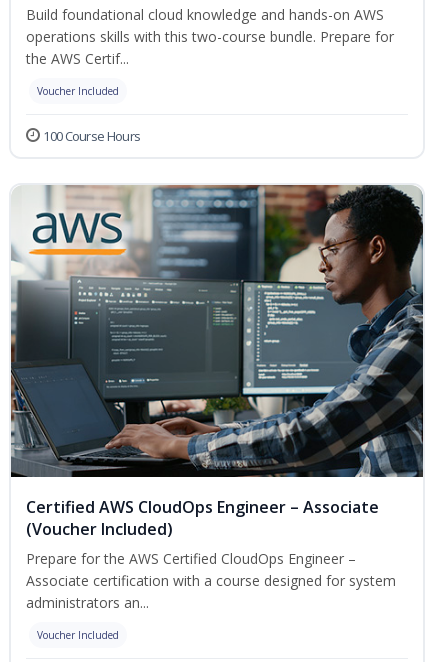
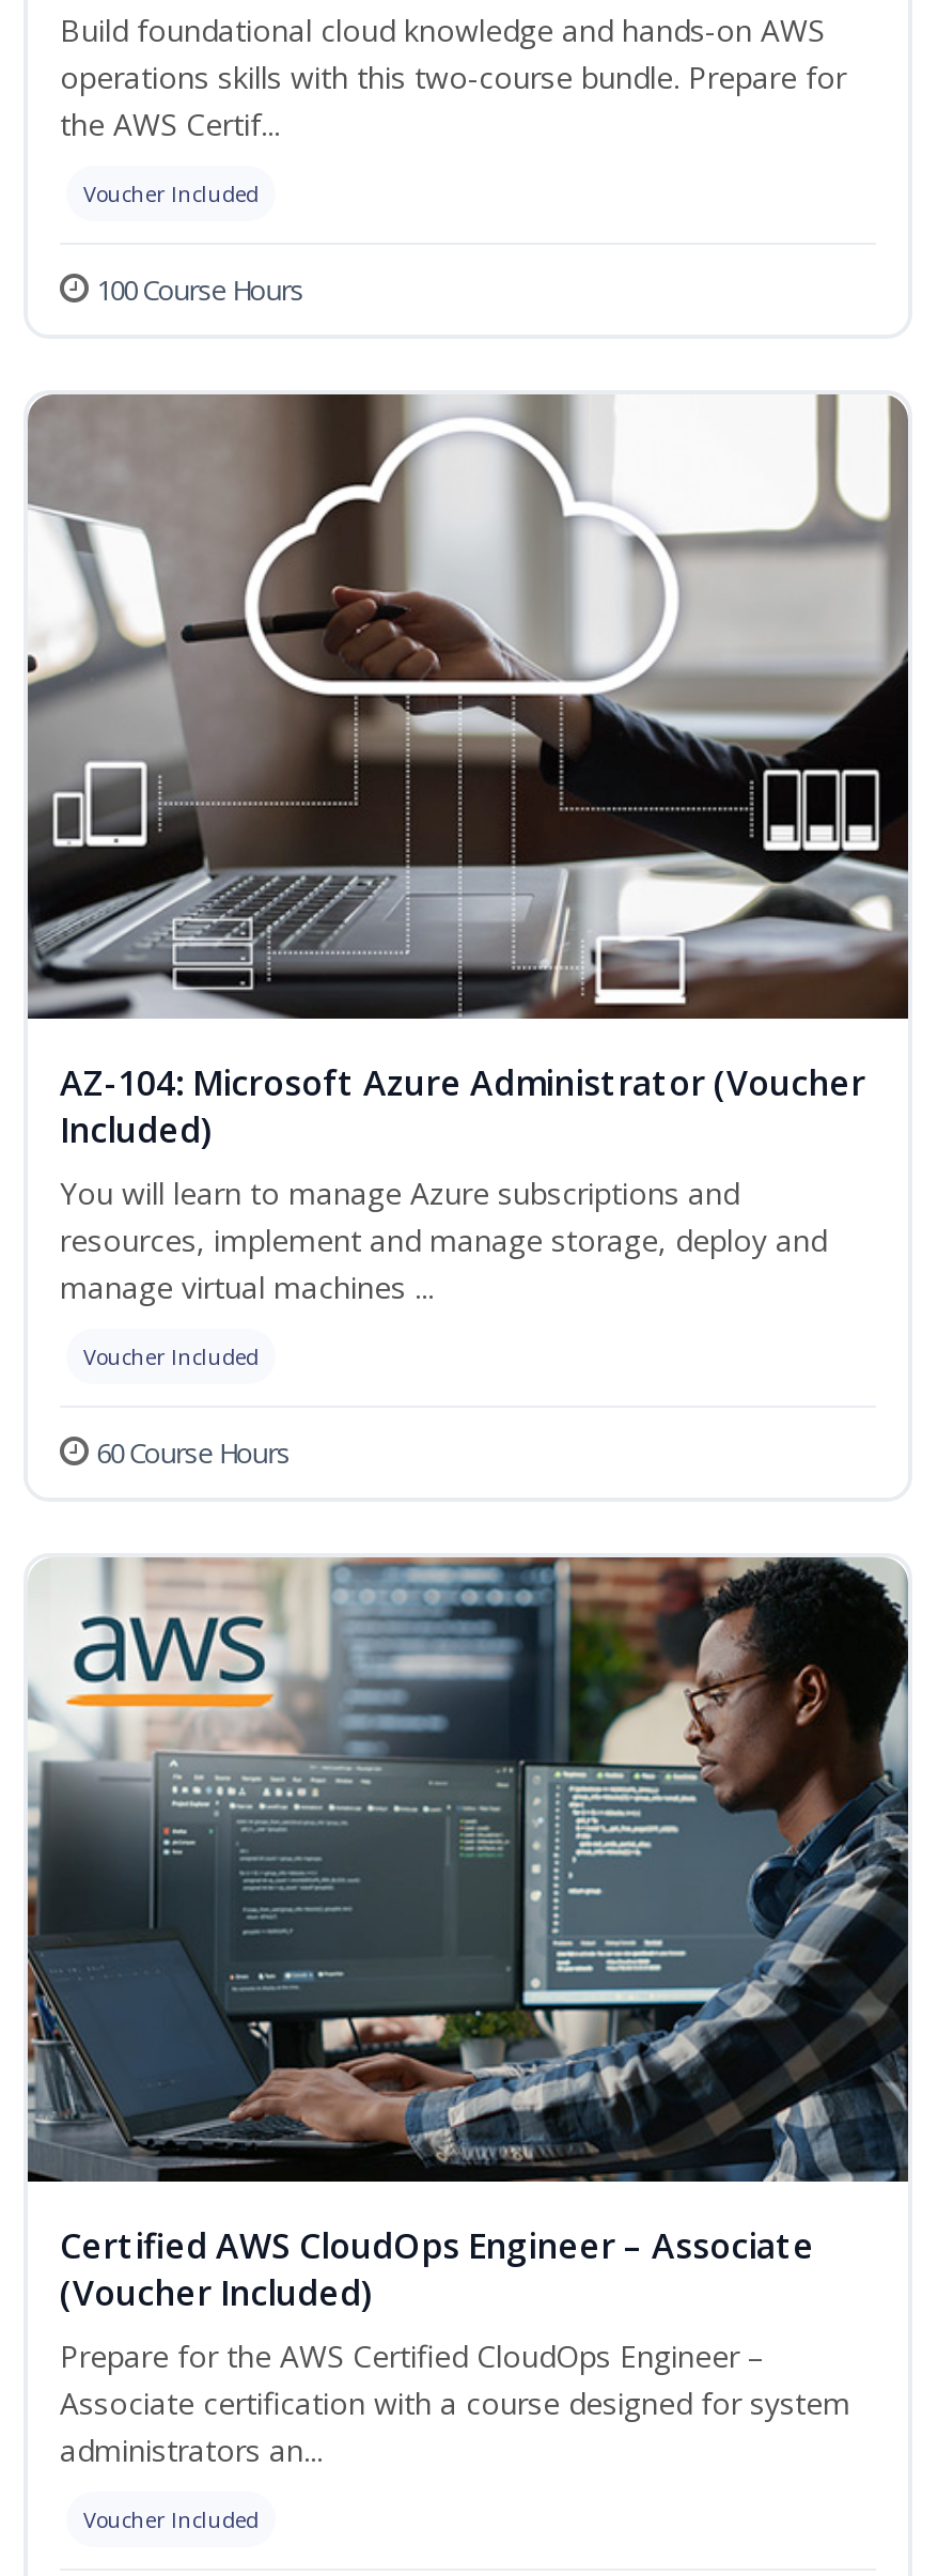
none -> [26,392,908,1473] [image] | AZ-104: Microsoft Azure Administrator (Voucher | Included) | You will learn to manage Azure subscriptions and | resources, implement and manage storage, deploy and | manage virtual machines ... | Voucher Included | 60 Course Hours

